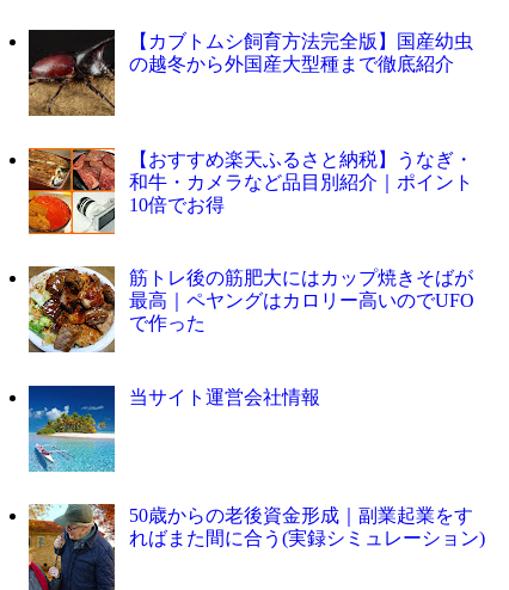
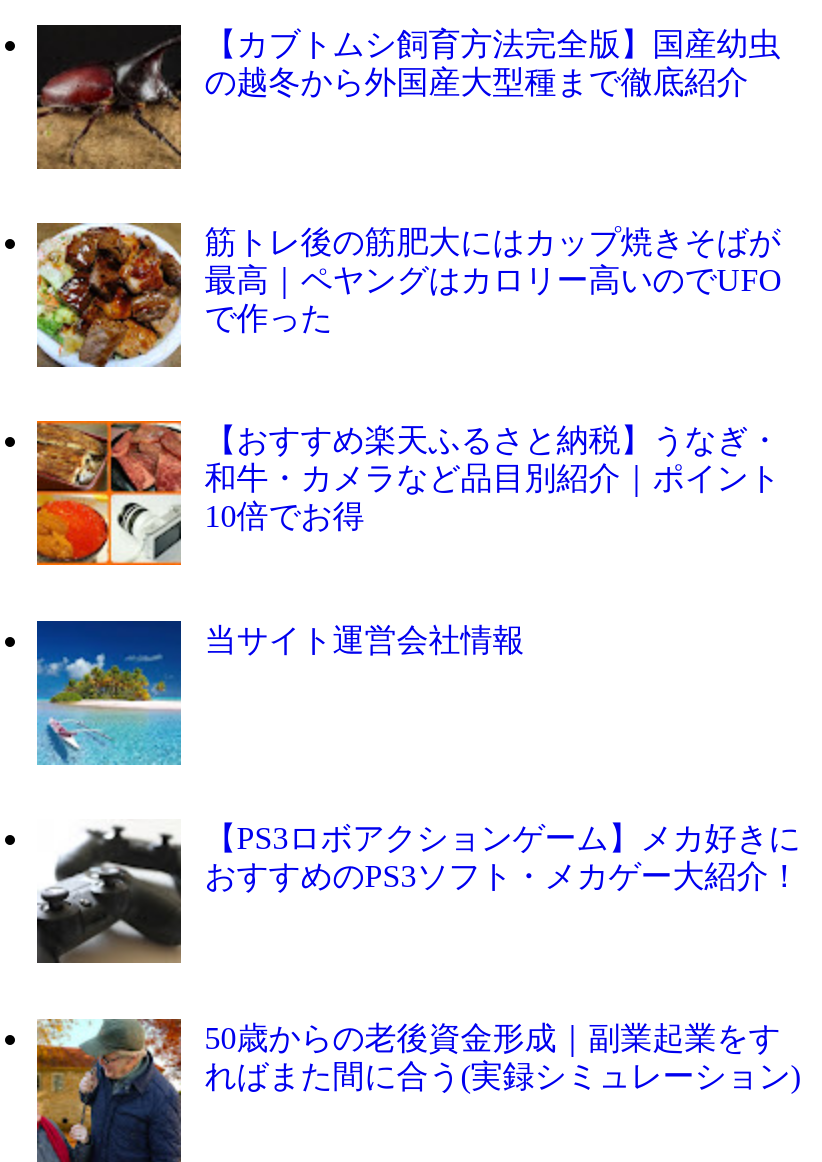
moved [27,265,474,354] -> [35,221,783,367]: [image] | 筋トレ後の筋肥大にはカップ焼きそばが | 最高｜ペヤングはカロリー高いのでUFO | で作った
none -> [35,819,801,965] [image] | 【PS3ロボアクションゲーム】メカ好きに | おすすめのPS3ソフト・メカゲー大紹介！

